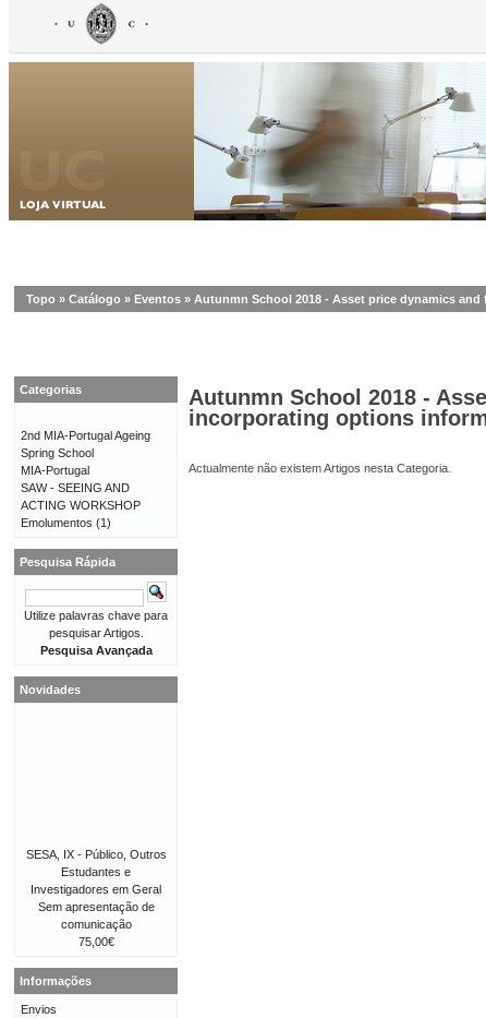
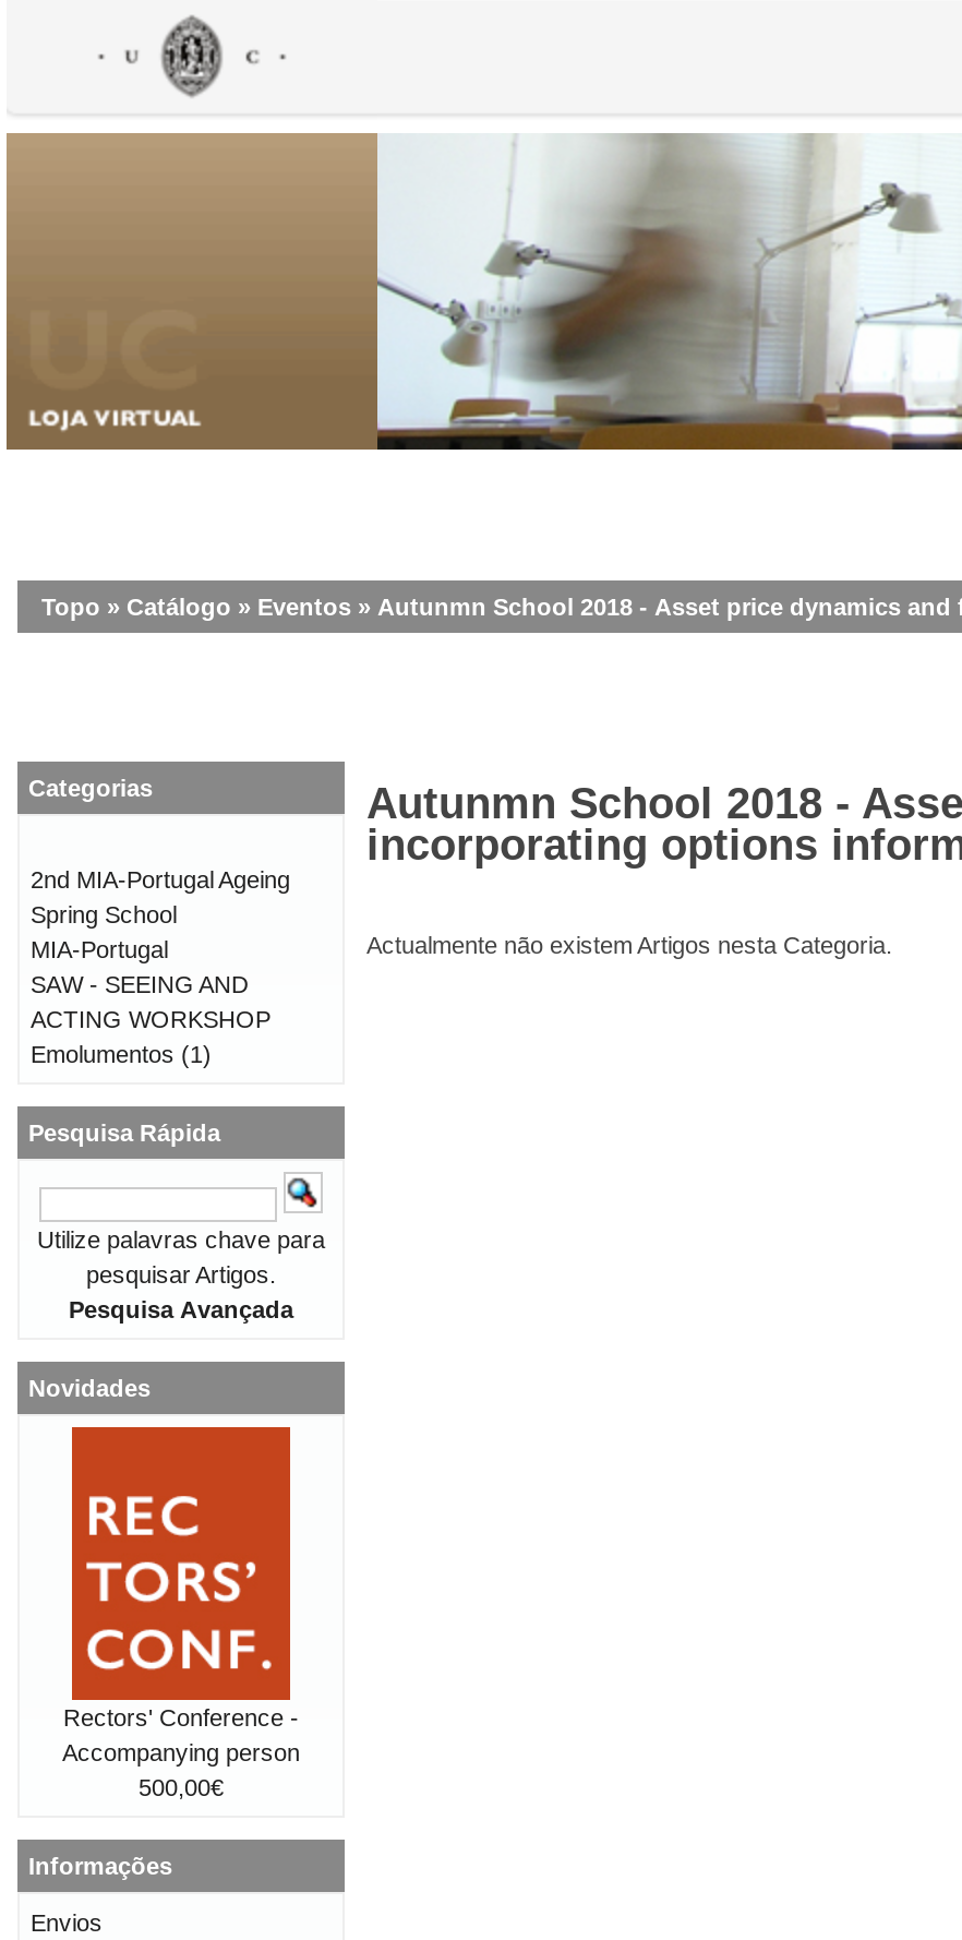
none -> [70,1425,292,1584] [image]
[26,848,166,948] SESA, IX - Público, Outros | Estudantes e | Investigadores em Geral | Sem apresentação de | comunicação | 75,00€ -> [62,1704,300,1800] Rectors' Conference - | Accompanying person | 500,00€

